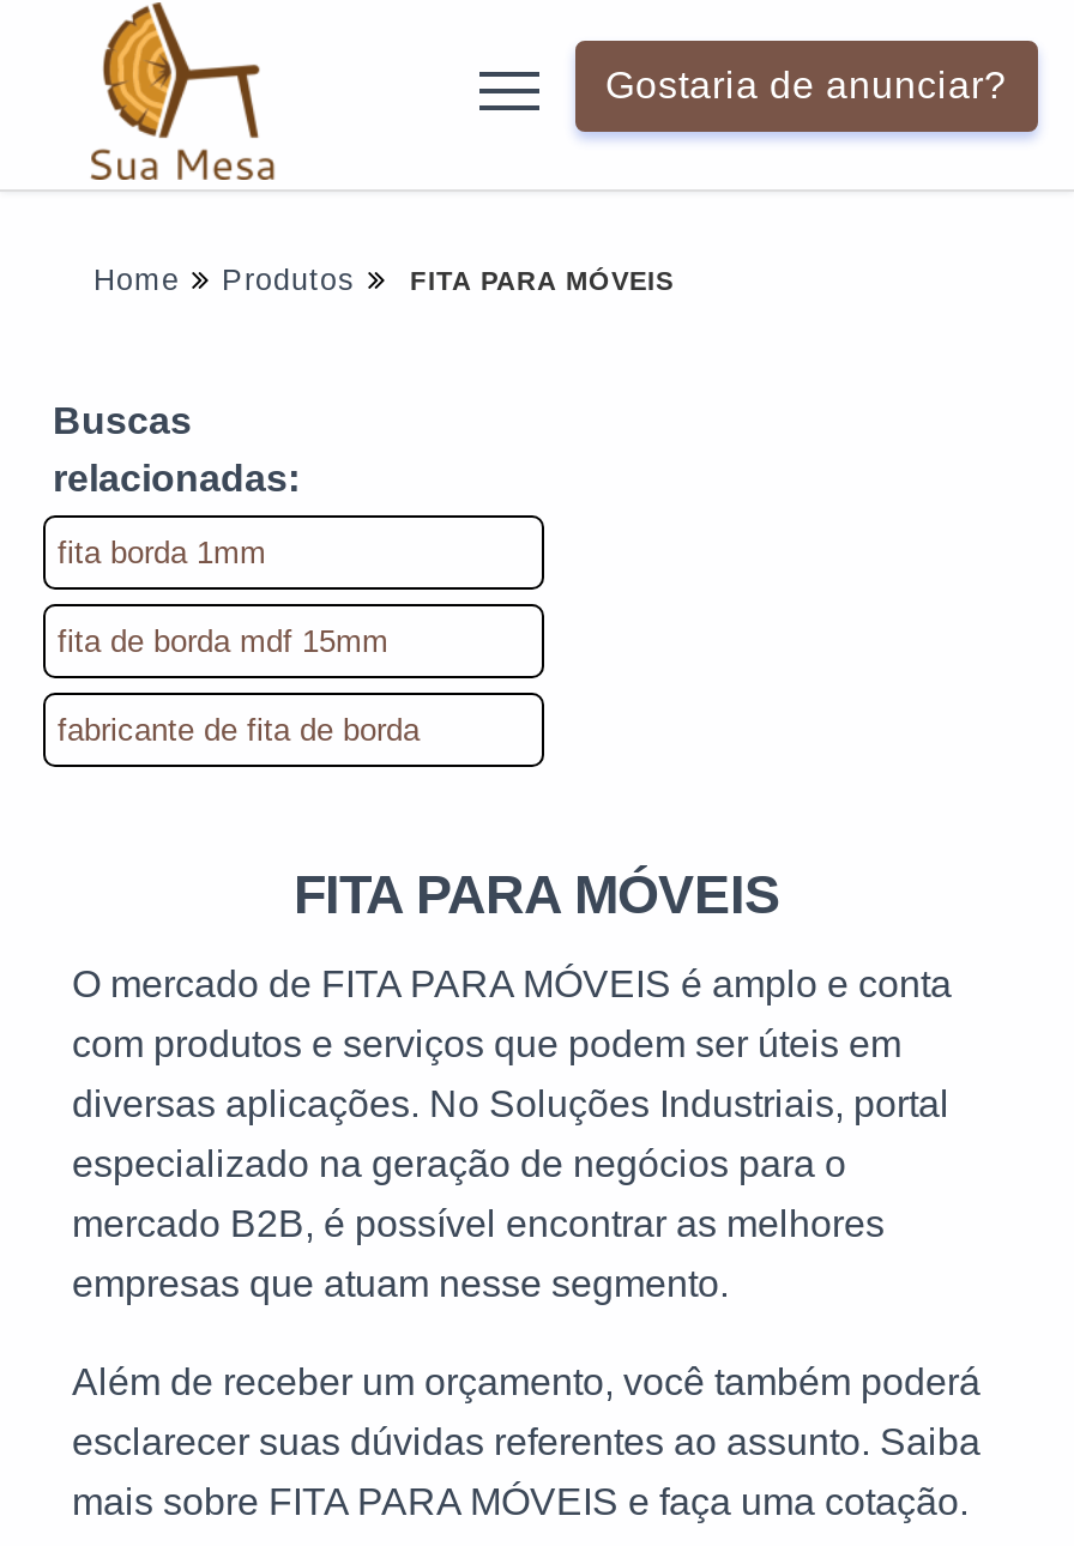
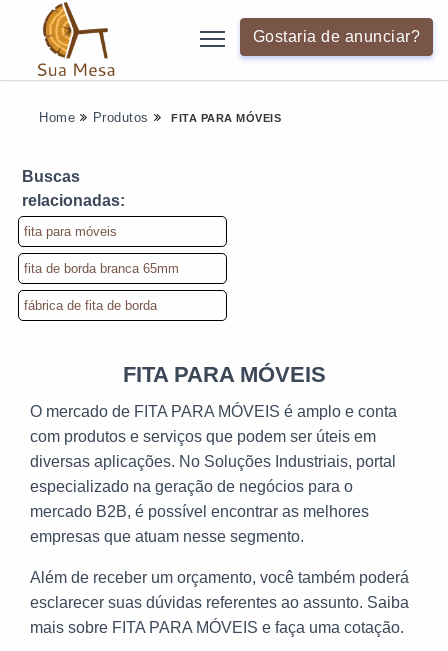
[58,535,266,570] fita borda 1mm -> [24,224,117,239] fita para móveis
[58,623,388,659] fita de borda mdf 15mm -> [24,261,179,276] fita de borda branca 65mm
[58,712,420,748] fabricante de fita de borda -> [24,298,157,313] fábrica de fita de borda

